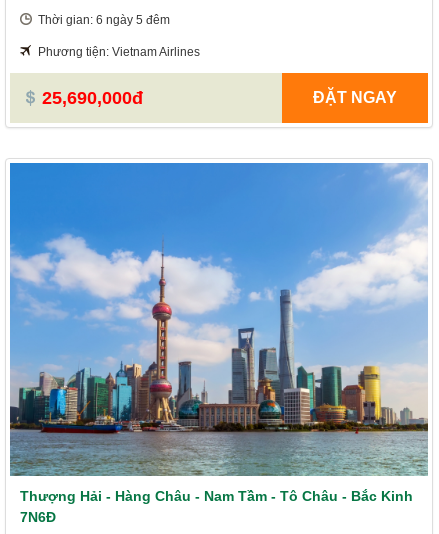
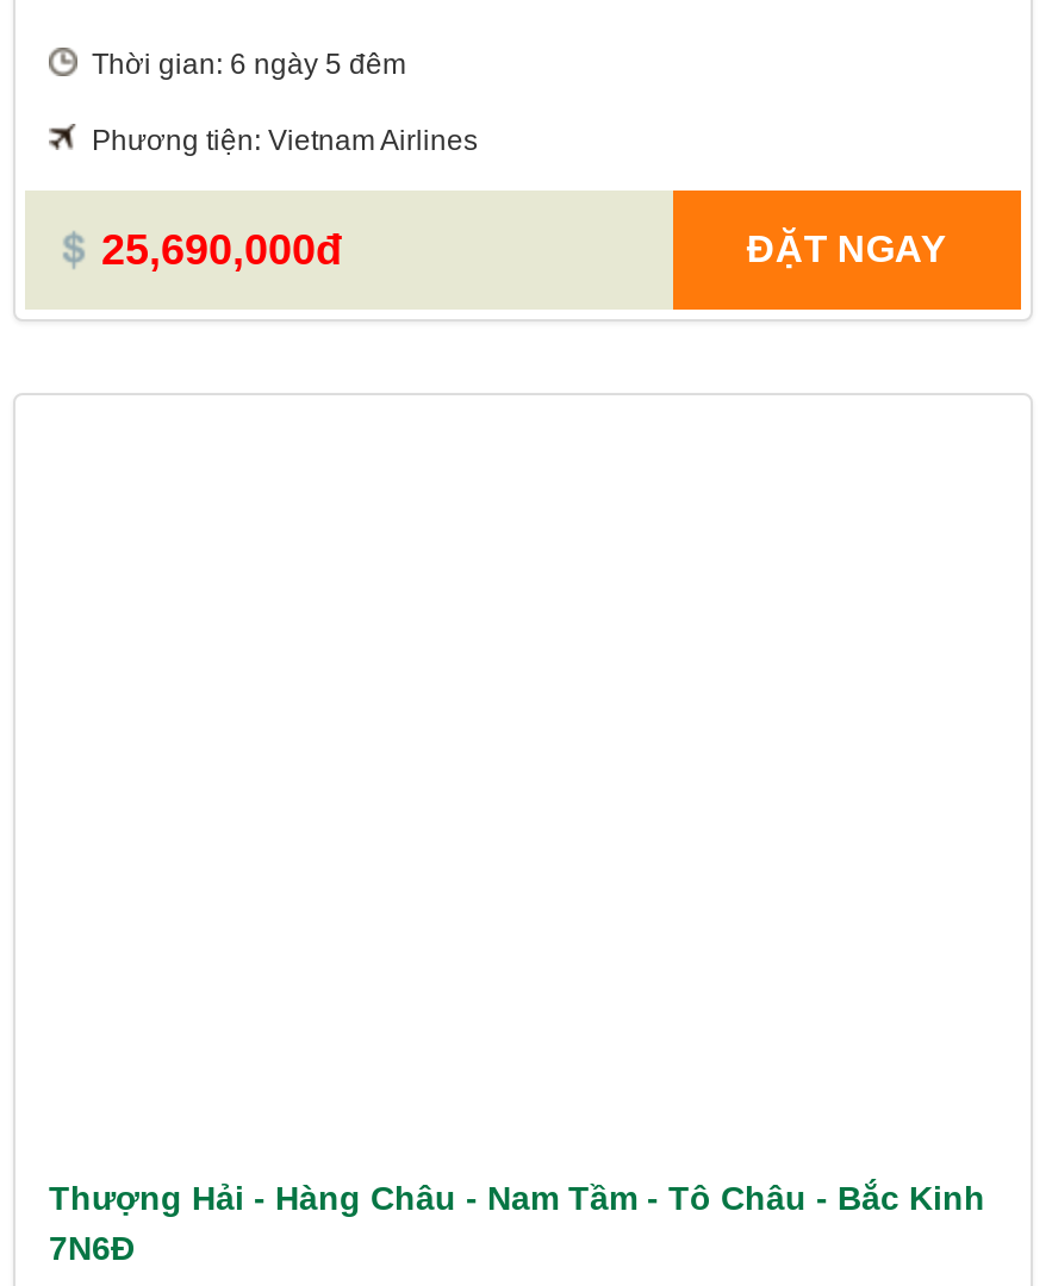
[9,162,429,477] [image] -> none

